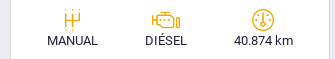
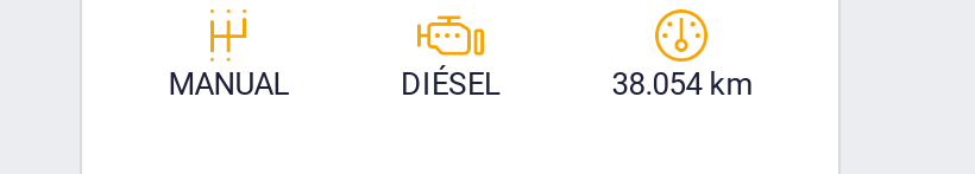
[234,33,293,48] 40.874 km -> [612,67,752,102] 38.054 km

